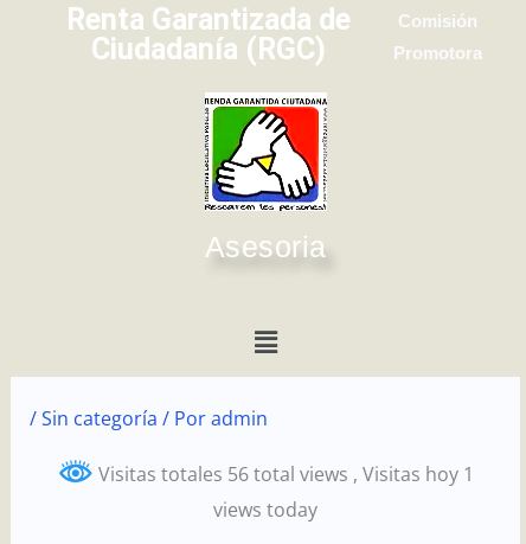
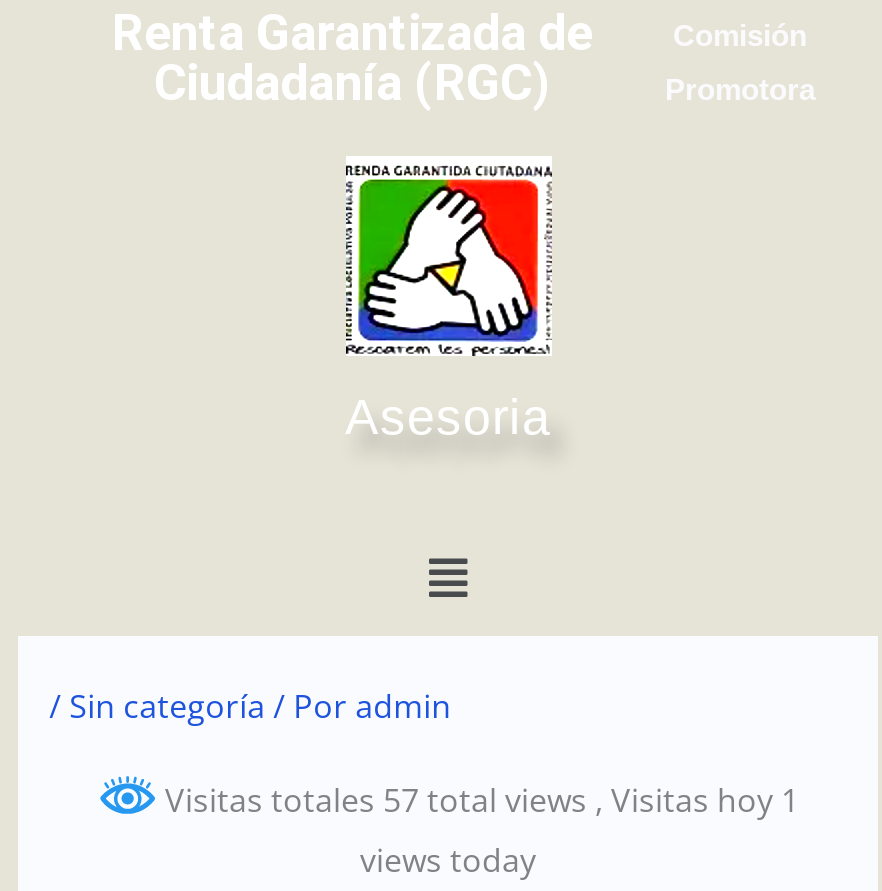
[93,461,473,487] Visitas totales 56 total views, Visitas hoy 1 -> [157,778,799,822] Visitas totales 57 total views, Visitas hoy 1

